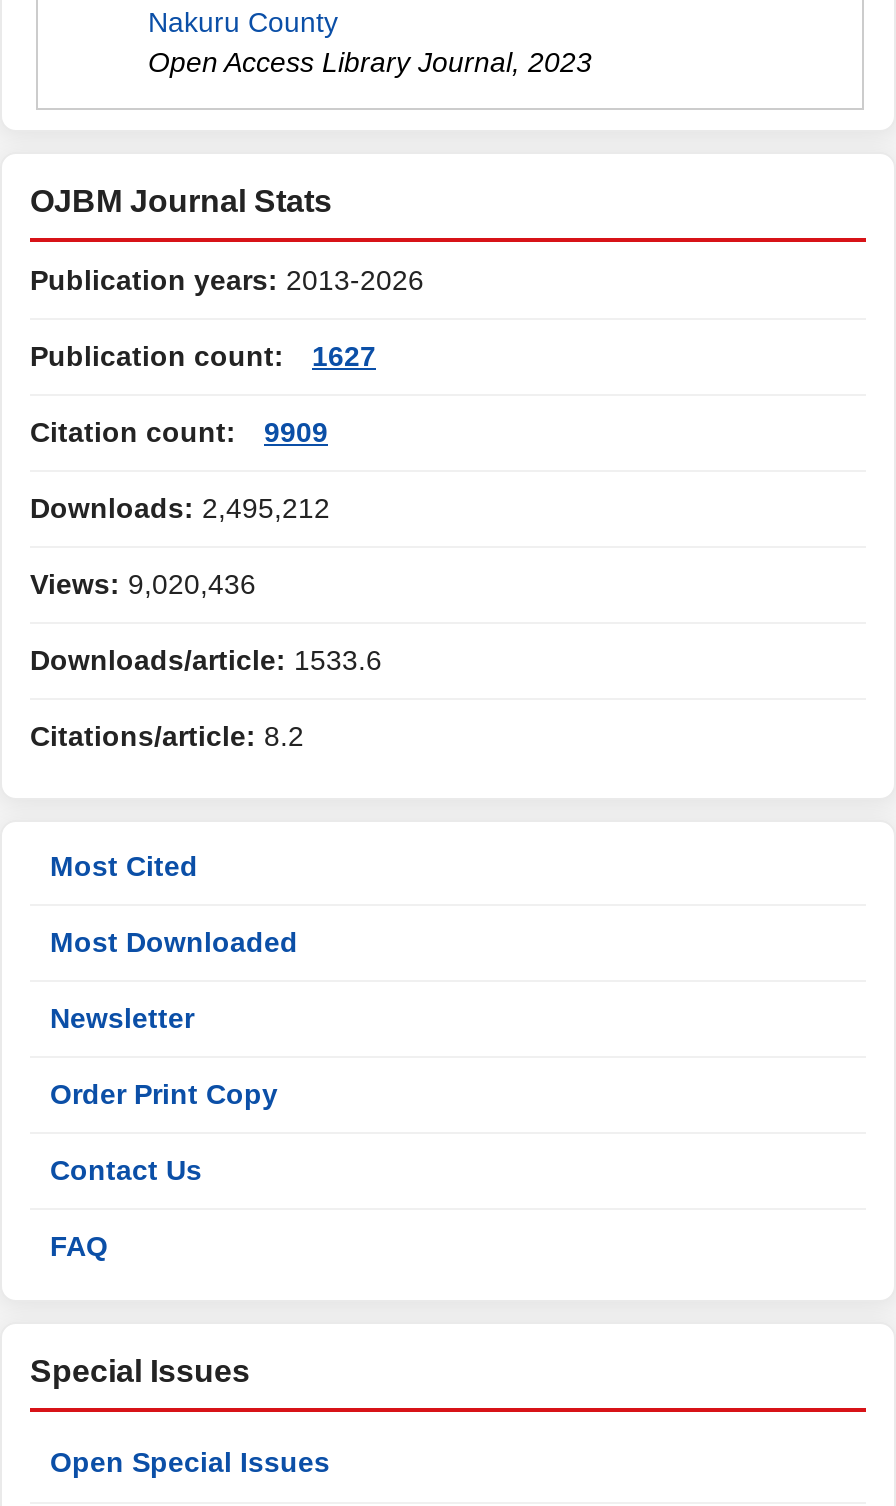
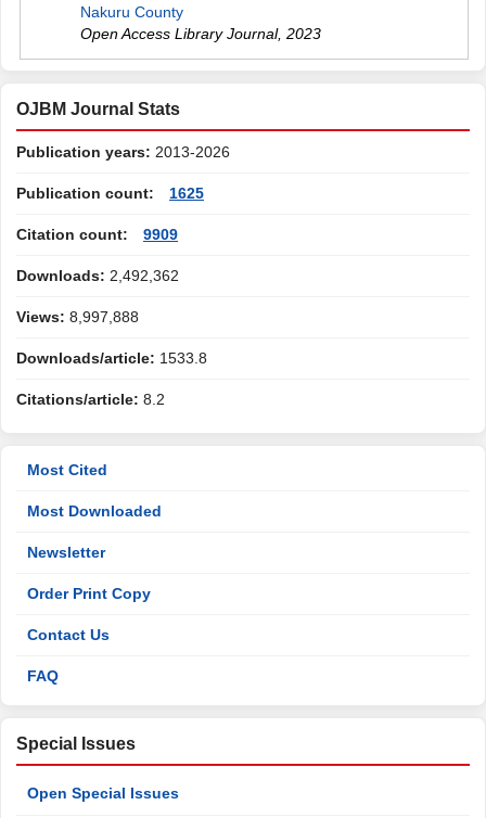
[30,340,376,372] Publication count: 1627 -> [16,184,204,202] Publication count: 1625
[30,492,330,524] Downloads: 2,495,212 -> [16,267,179,284] Downloads: 2,492,362
[30,568,256,600] Views: 9,020,436 -> [16,308,139,325] Views: 8,997,888
[30,644,382,676] Downloads/article: 1533.6 -> [16,349,207,367] Downloads/article: 1533.8

